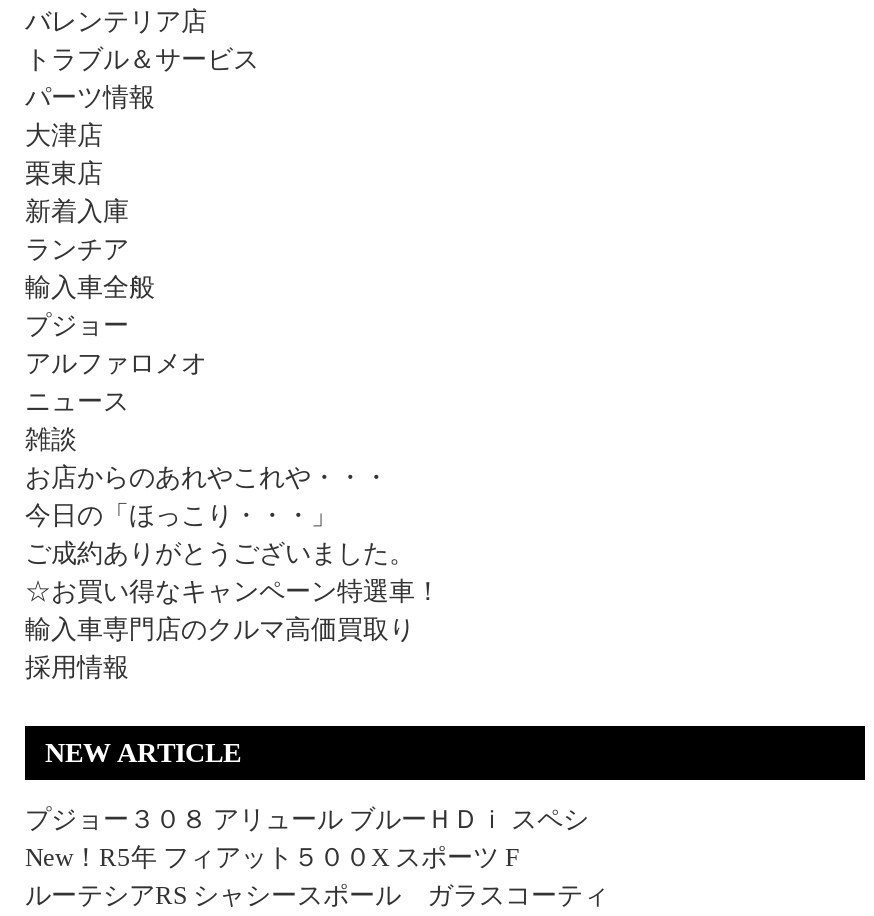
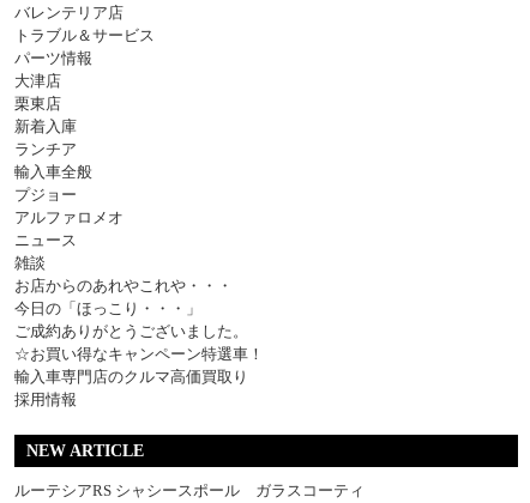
[25,804,589,872] プジョー３０８ アリュール ブルーＨＤｉ スペシ | New！R5年 フィアット５００X スポーツ F -> none

